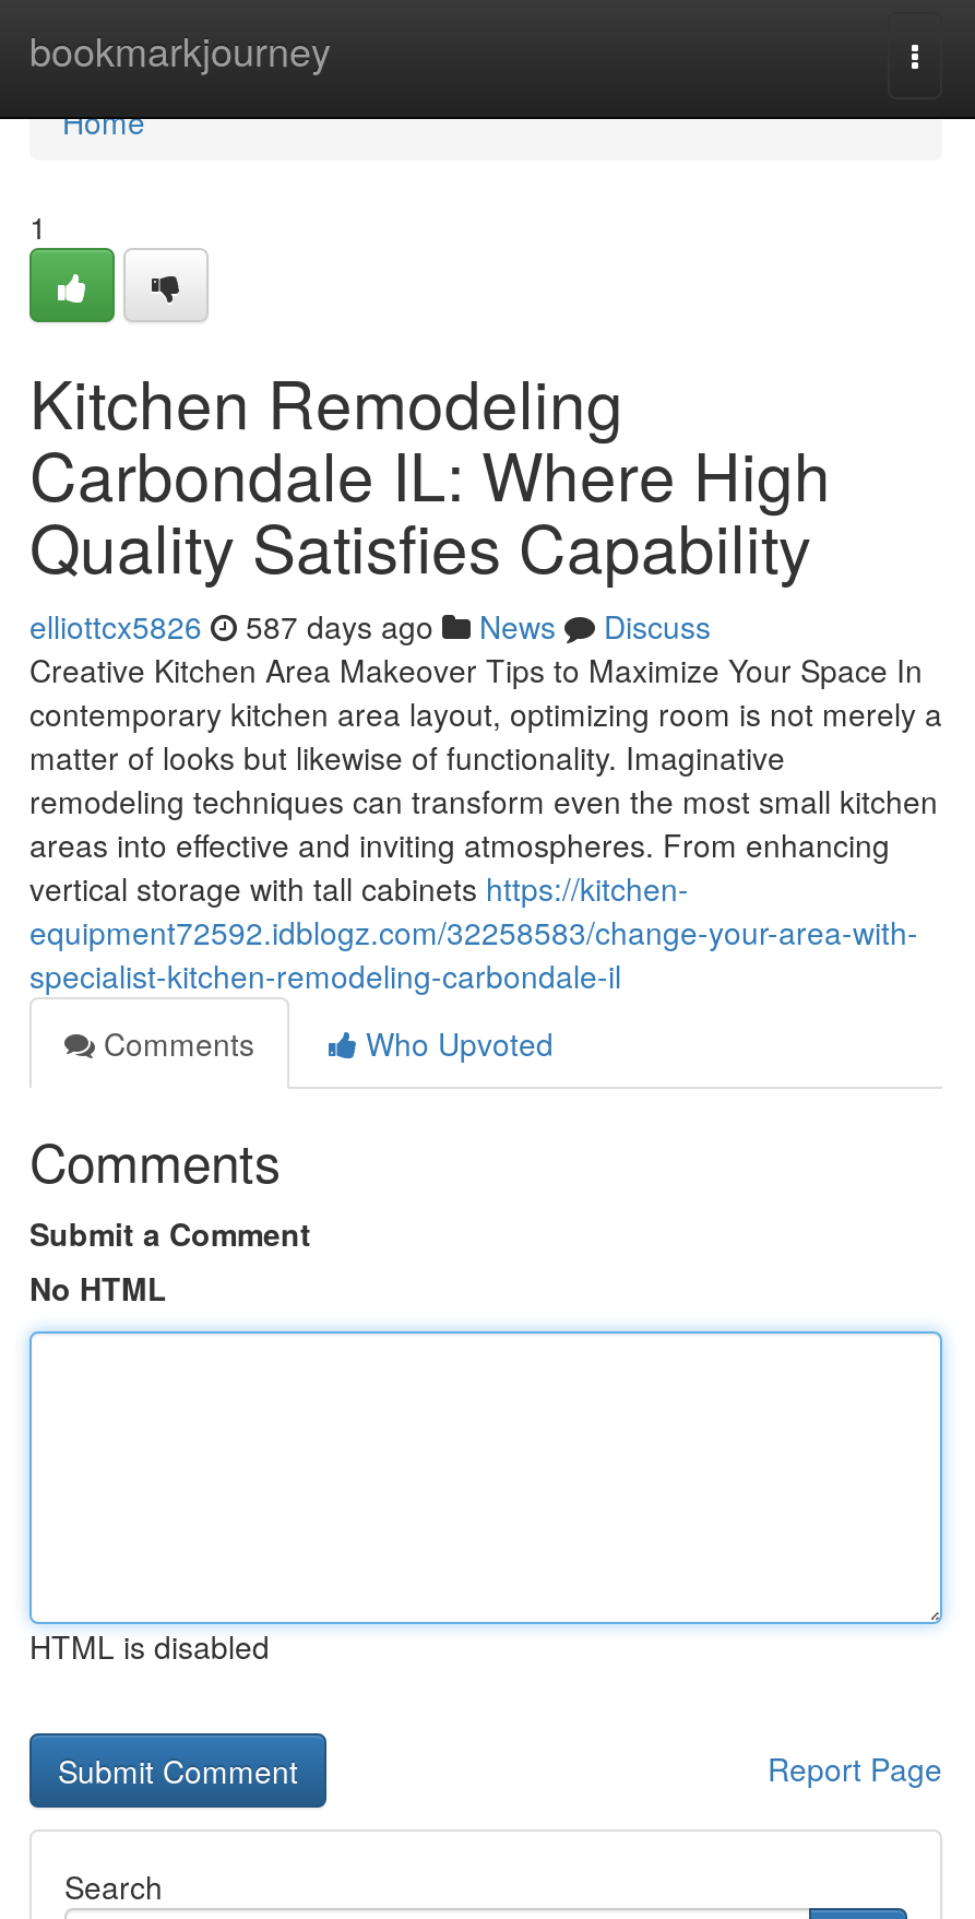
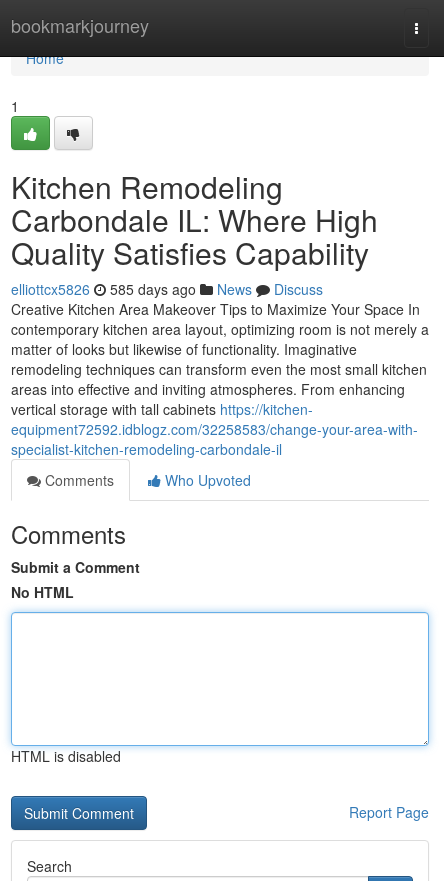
[29,604,711,648] elliottcx5826 587 days ago News Discuss -> [11,279,323,299] elliottcx5826 585 days ago News Discuss

